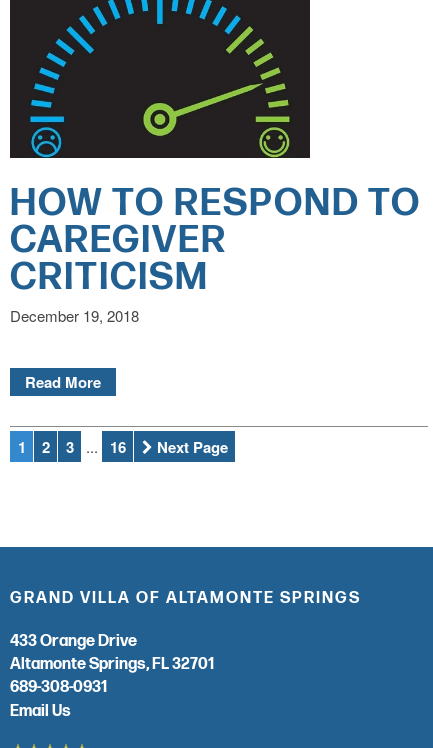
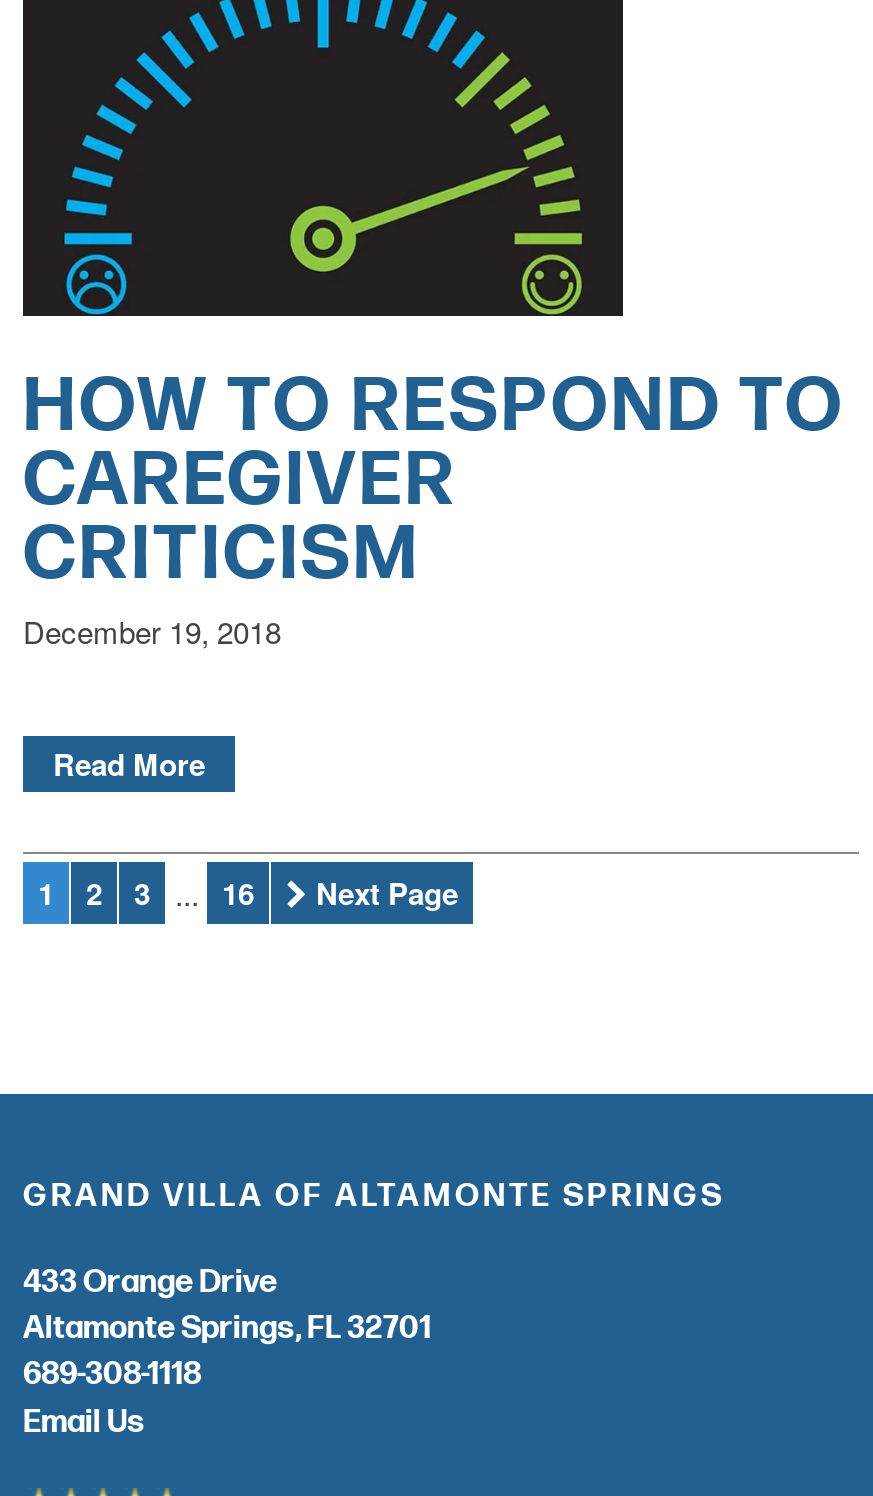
[10,678,107,697] 689-308-0931 -> [23,1356,201,1394] 689-308-1118

